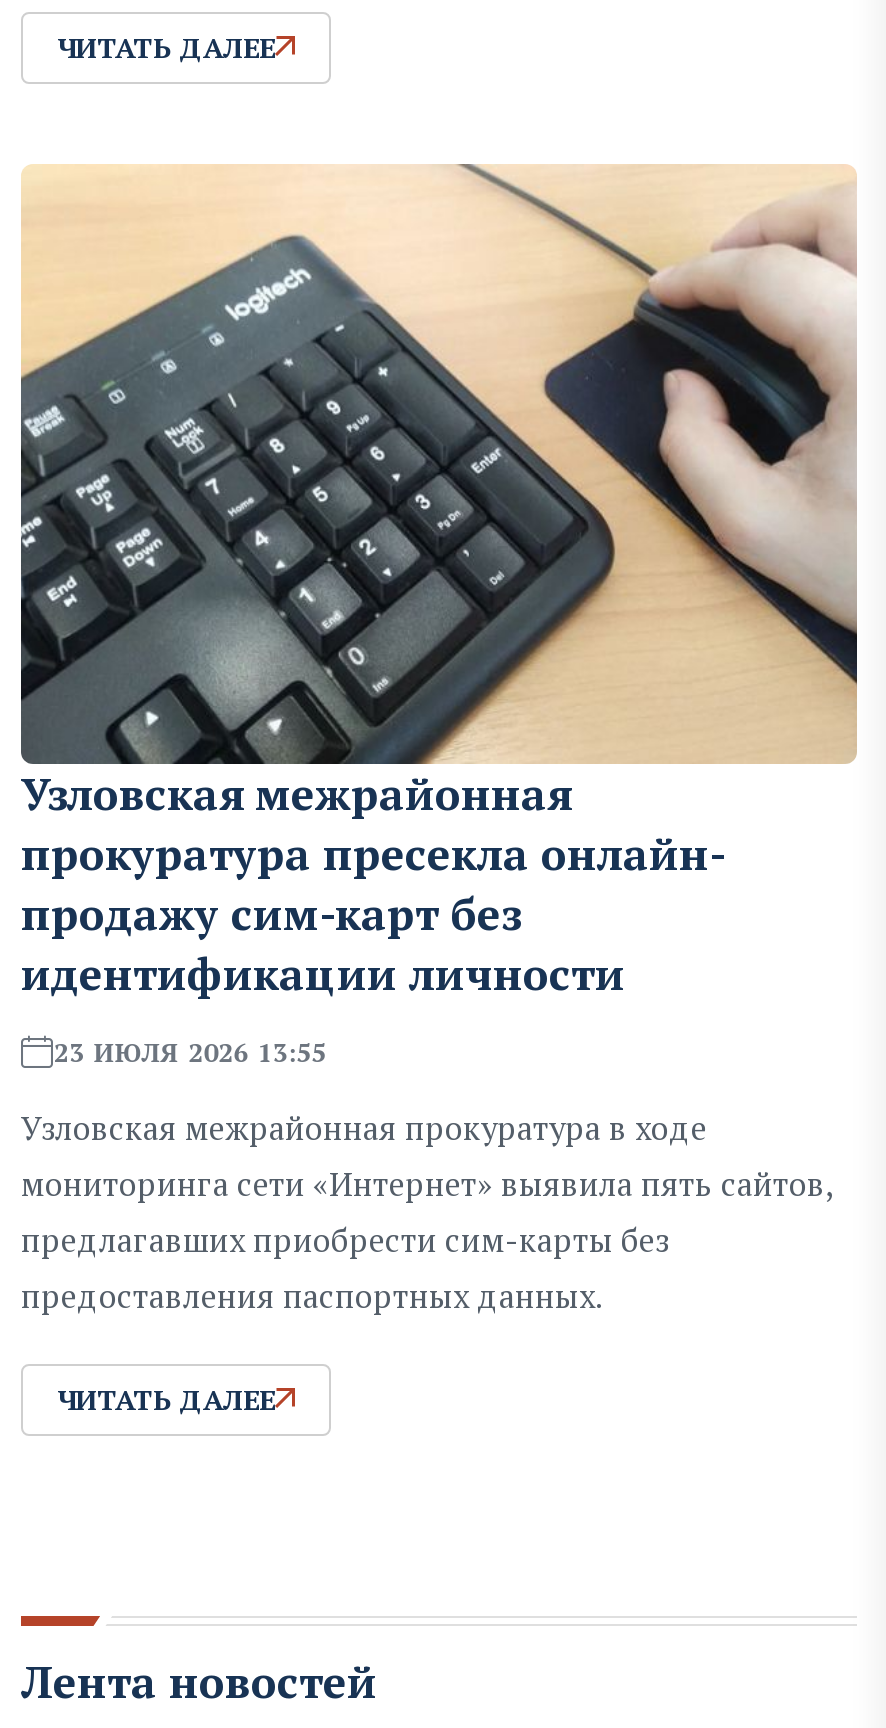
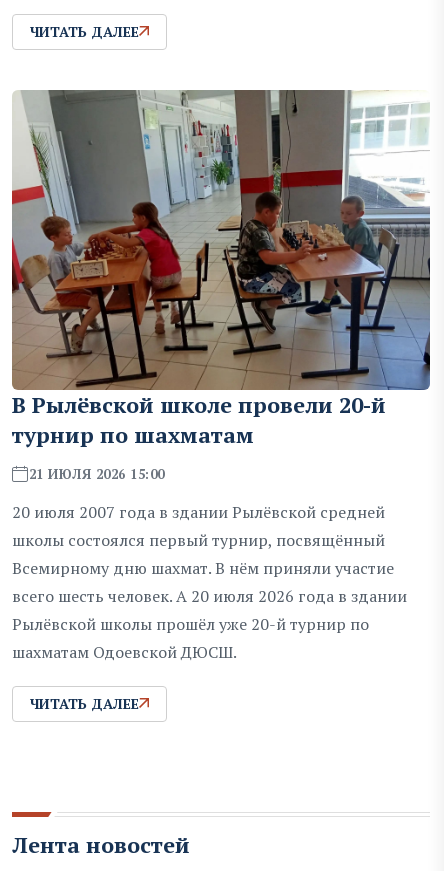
[19,164,859,1002] [image] | Узловская межрайонная | прокуратура пресекла онлайн- | продажу сим-карт без | идентификации личности -> [11,89,431,449] [image] | В Рылёвской школе провели 20-й | турнир по шахматам
[54,1034,327,1070] 23 ИЮЛЯ 2026 13:55 -> [28,465,165,483] 21 ИЮЛЯ 2026 15:00
[21,1106,833,1318] Узловская межрайонная прокуратура в ходе | мониторинга сети «Интернет» выявила пять сайтов, | предлагавших приобрести сим-карты без | предоставления паспортных данных. -> [12,501,407,663] 20 июля 2007 года в здании Рылёвской средней | школы состоялся первый турнир, посвящённый | Всемирному дню шахмат. В нём приняли участие | всего шесть человек. А 20 июля 2026 года в здании | Рылёвской школы прошёл уже 20-й турнир по | шахматам Одоевской ДЮСШ.

